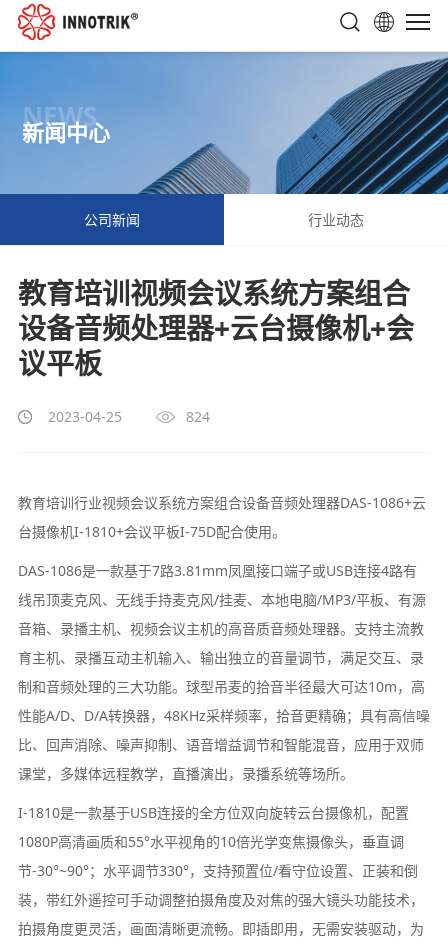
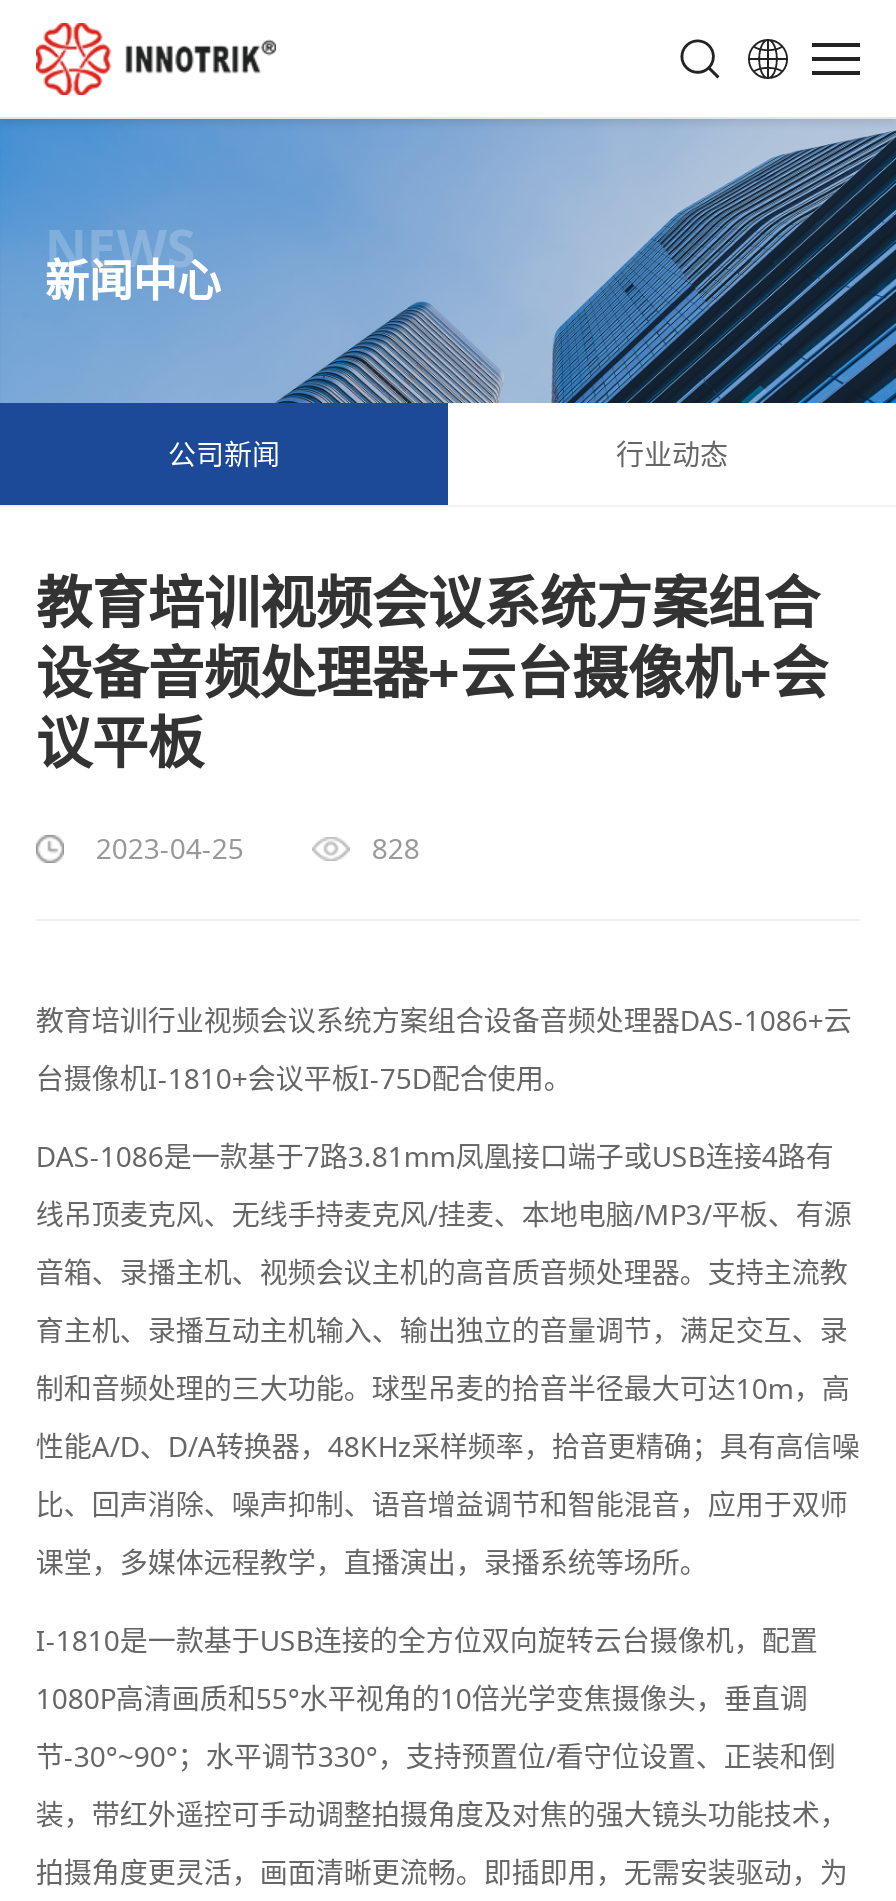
[186,407,210,426] 824 -> [372,830,420,868] 828

